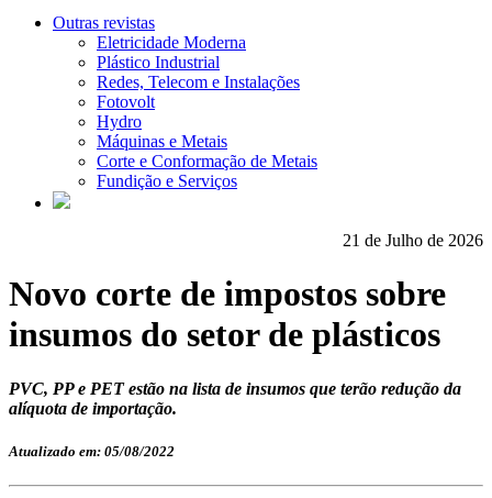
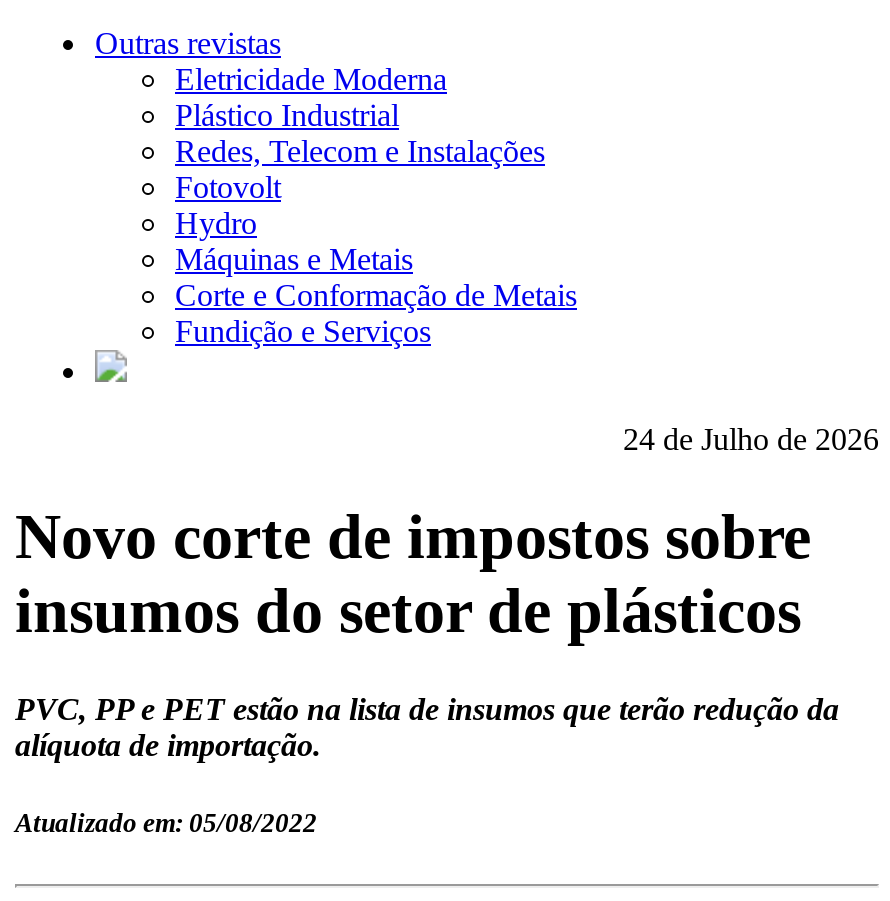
[343,231,483,250] 21 de Julho de 2026 -> [623,422,879,456] 24 de Julho de 2026

